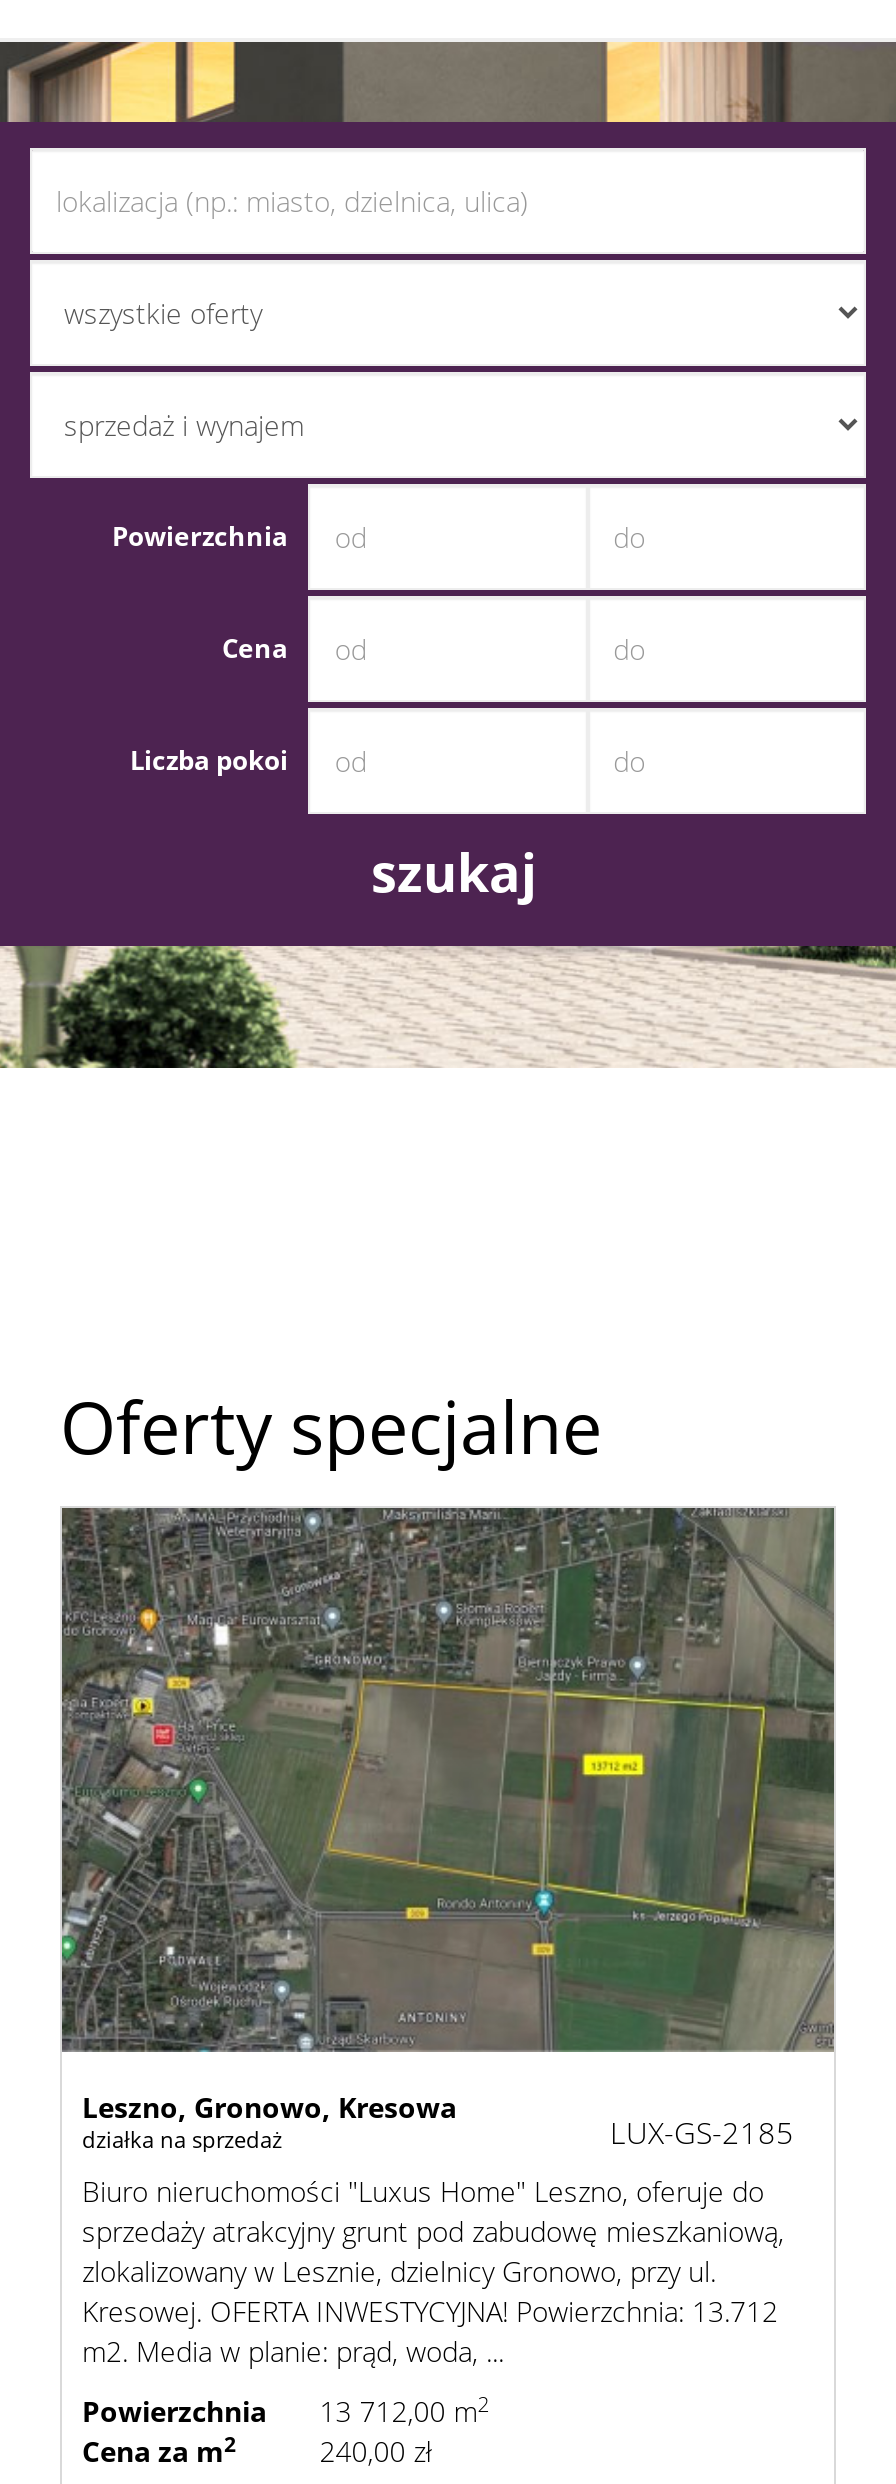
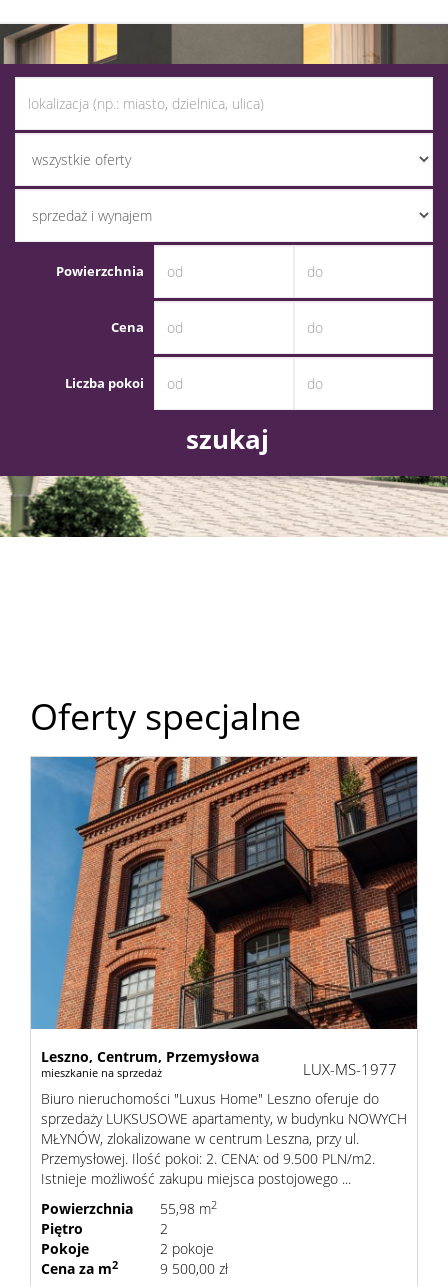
[60,1506,836,2155] [image] | Leszno, Gronowo, Kresowa | działka na sprzedaż | LUX-GS-2185 -> [30,756,418,1080] [image] | Leszno, Centrum, Przemysłowa | mieszkanie na sprzedaż | LUX-MS-1977
[82,2173,784,2371] Biuro nieruchomości "Luxus Home" Leszno, oferuje do | sprzedaży atrakcyjny grunt pod zabudowę mieszkaniową, | zlokalizowany w Lesznie, dzielnicy Gronowo, przy ul. | Kresowej. OFERTA INWESTYCYJNA! Powierzchnia: 13.712 | m2. Media w planie: prąd, woda, ... -> [41,1089,407,1188] Biuro nieruchomości "Luxus Home" Leszno oferuje do | sprzedaży LUKSUSOWE apartamenty, w budynku NOWYCH | MŁYNÓW, zlokalizowane w centrum Leszna, przy ul. | Przemysłowej. Ilość pokoi: 2. CENA: od 9.500 PLN/m2. | Istnieje możliwość zakupu miejsca postojowego ...
[320,2390,490,2431] 13 712,00 m2 -> [41,1198,217,1258] 55,98 m2 | Piętro | 2 | Pokoje | 2 pokoje
[320,2433,432,2471] 240,00 zł -> [160,1259,228,1278] 9 500,00 zł

